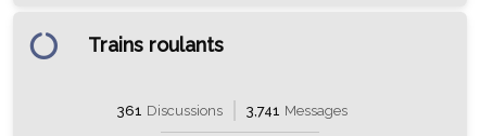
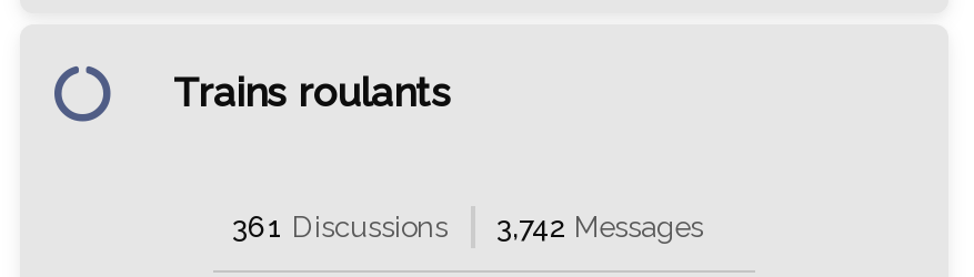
[117,102,347,118] 361 Discussions 3,741 Messages -> [232,209,703,243] 361 Discussions 3,742 Messages

